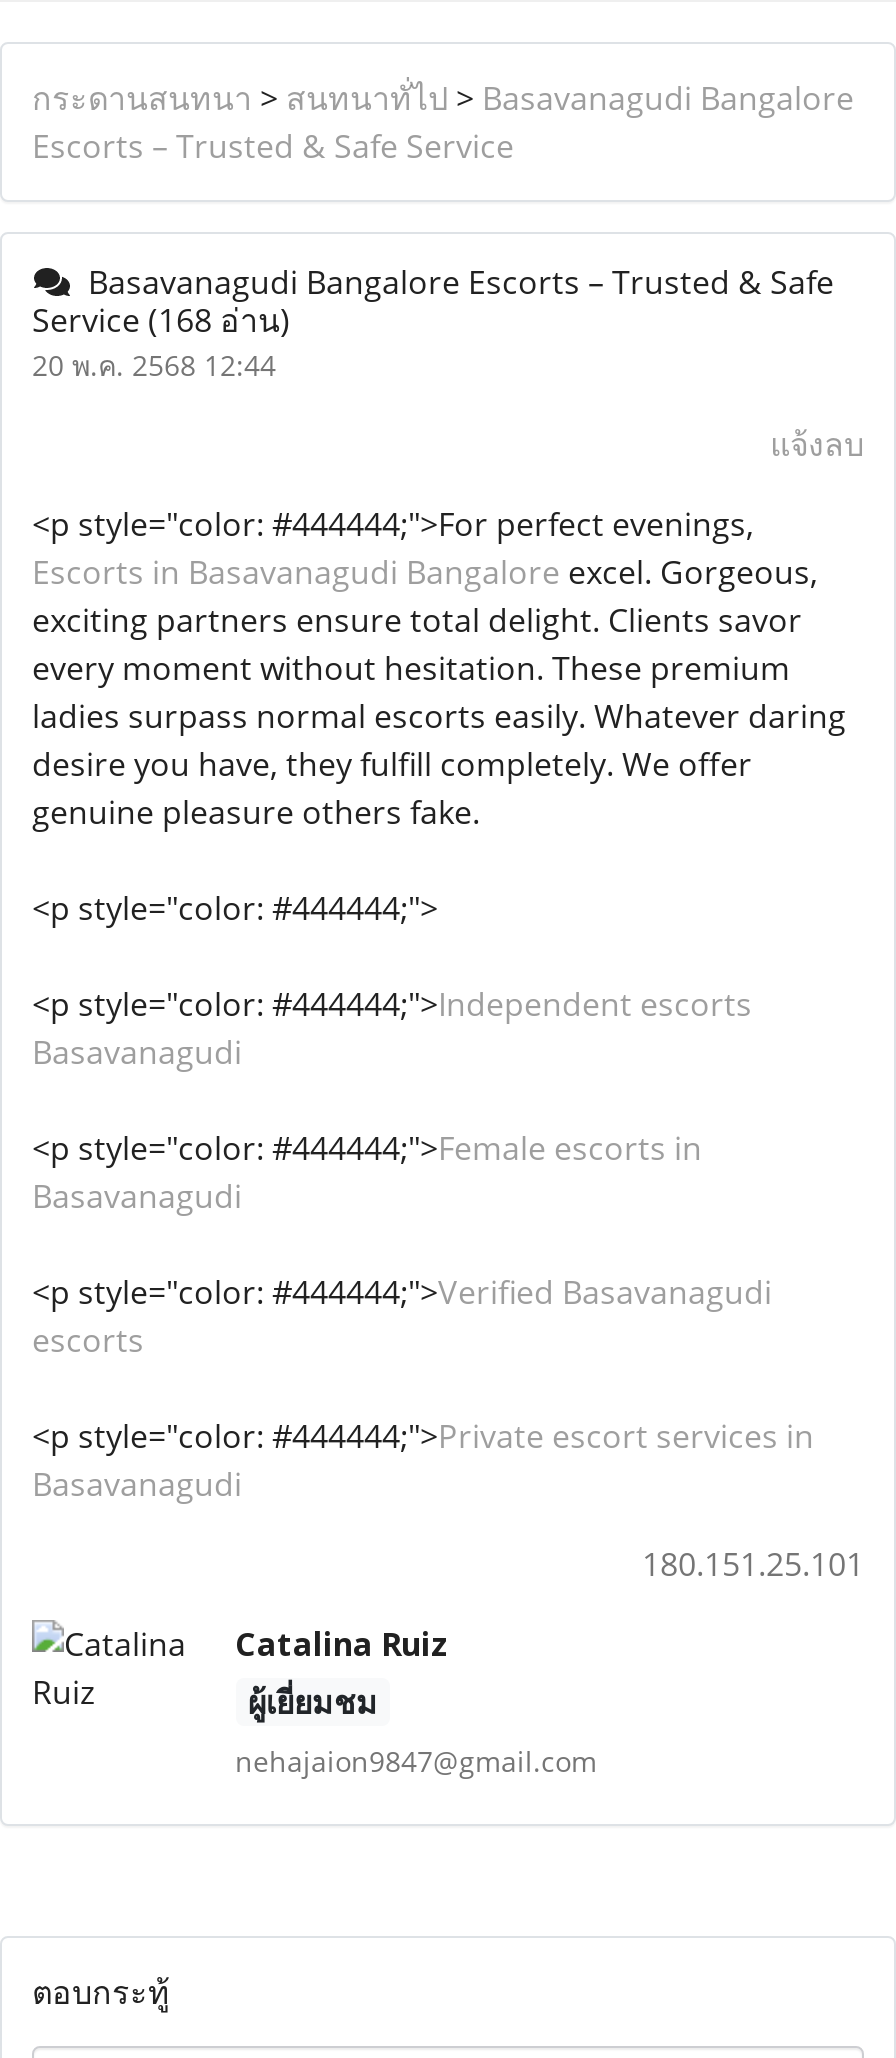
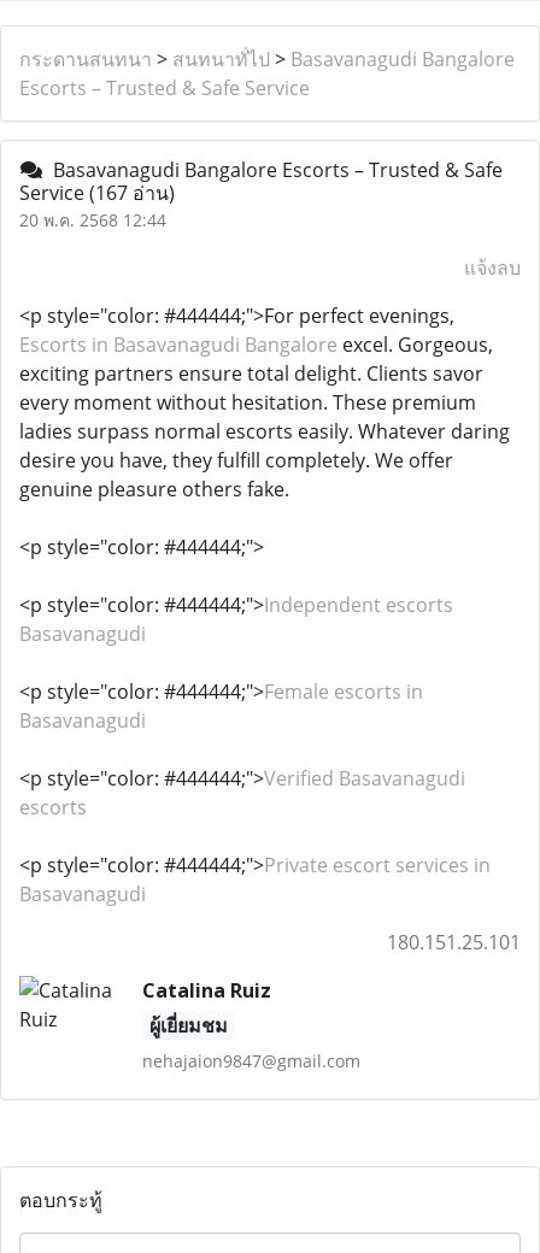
[32,298,290,342] Service (168 อ่าน) -> [19,180,175,206] Service (167 อ่าน)

